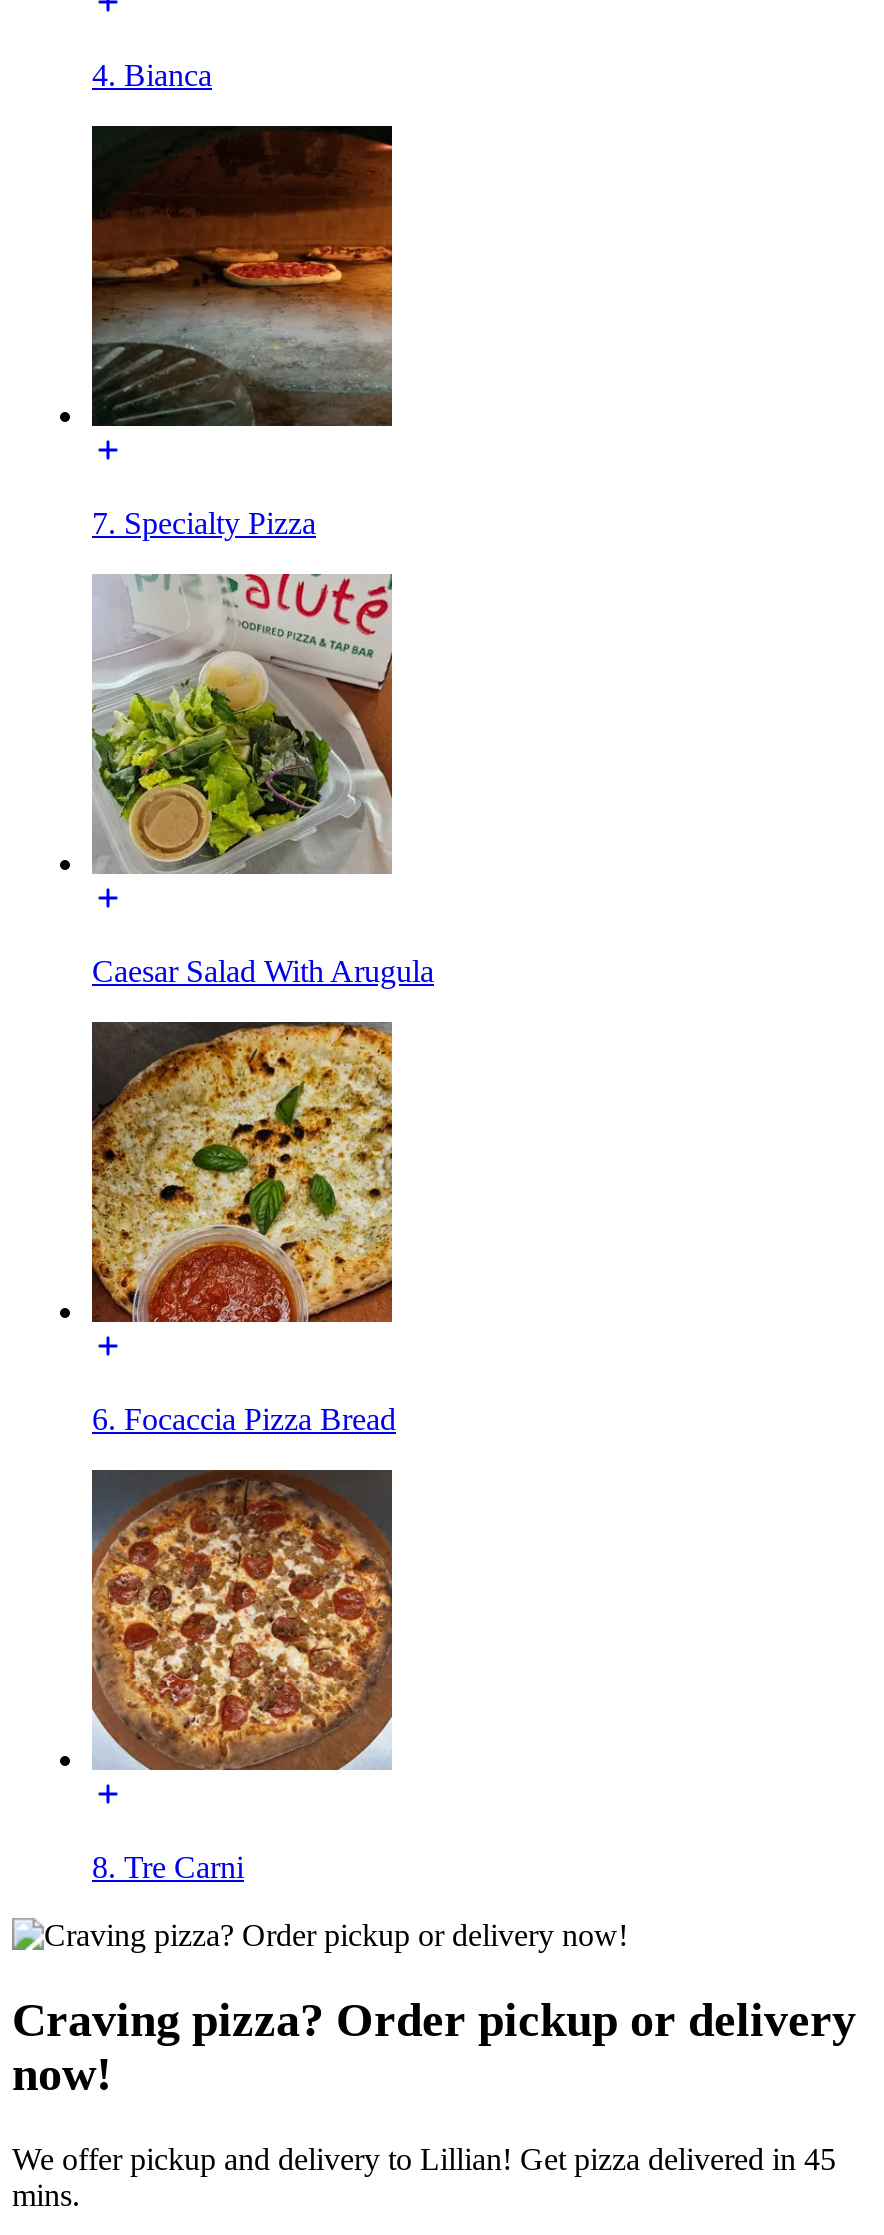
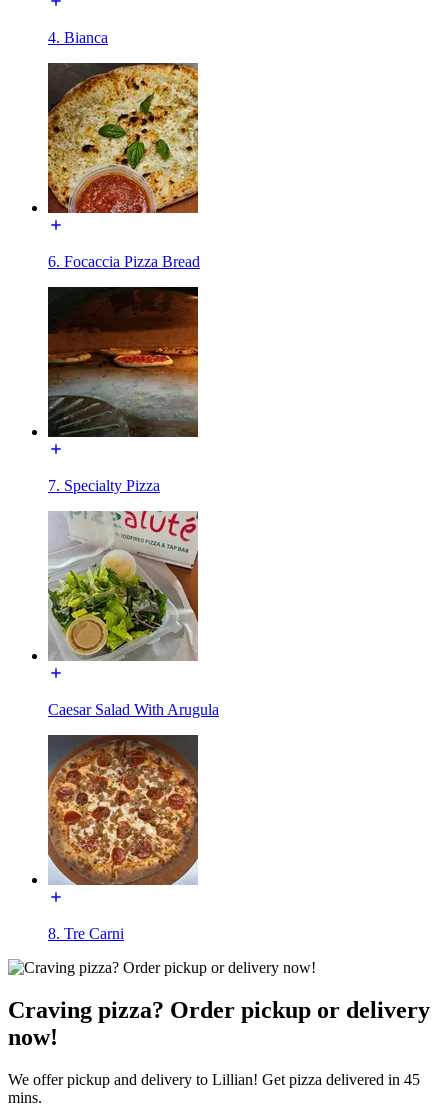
moved [90,126,434,988] -> [47,287,219,718]: [image] | 7. Specialty Pizza | Caesar Salad With Arugula
moved [92,1022,396,1436] -> [47,62,200,270]: [image] | 6. Focaccia Pizza Bread

